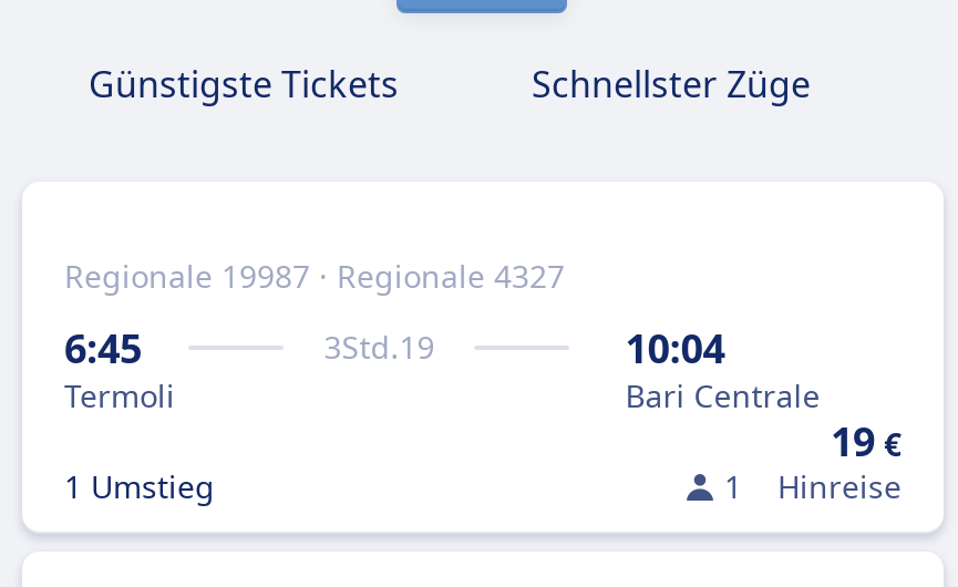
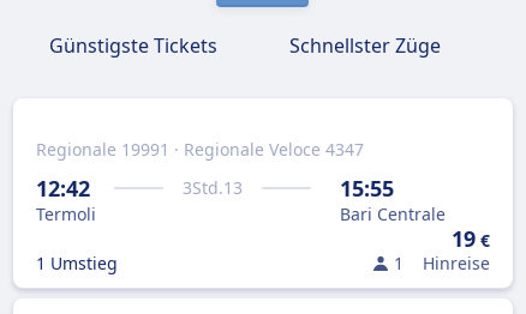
[64,255,565,297] Regionale 19987 · Regionale 4327 -> [36,138,364,161] Regionale 19991 · Regionale Veloce 4347
[64,321,435,374] 6:45 | 3Std.19 -> [36,174,243,203] 12:42 | 3Std.13
[625,321,725,374] 10:04 -> [340,174,394,203] 15:55

